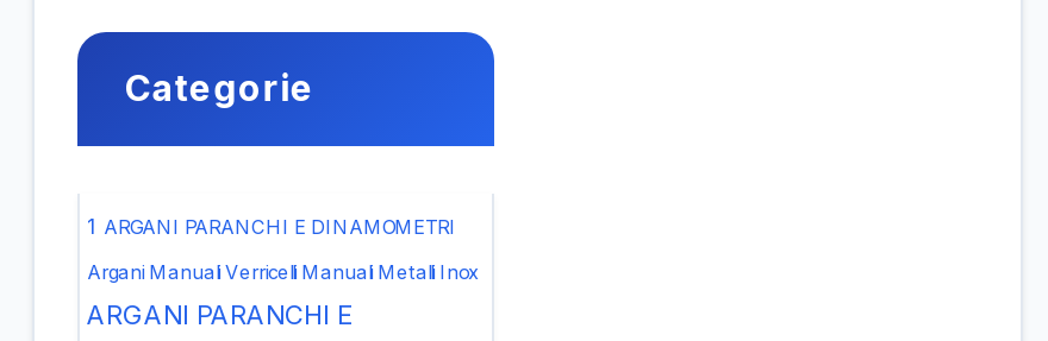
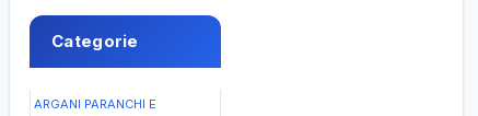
[87,213,478,284] 1 ARGANI PARANCHI E DINAMOMETRI | Argani Manuali Verricelli Manuali Metalli Inox -> none

